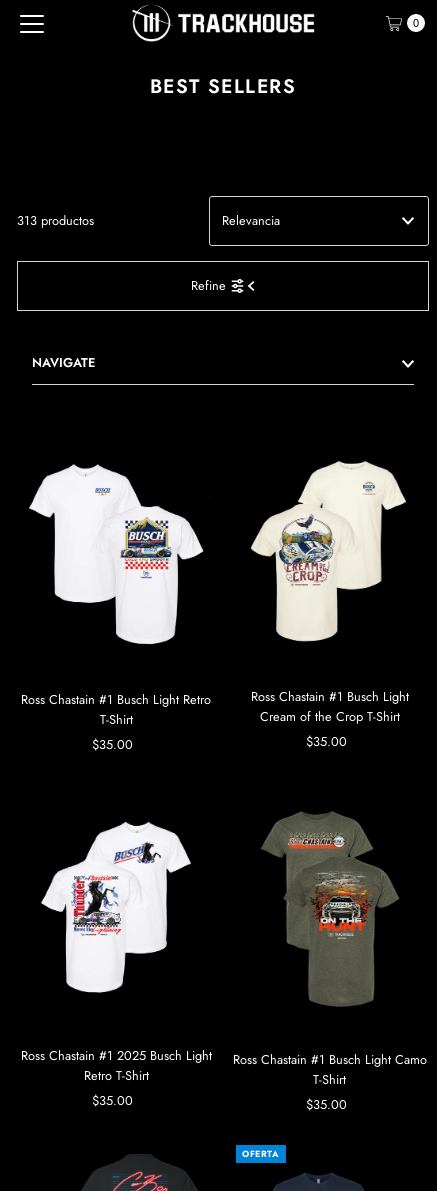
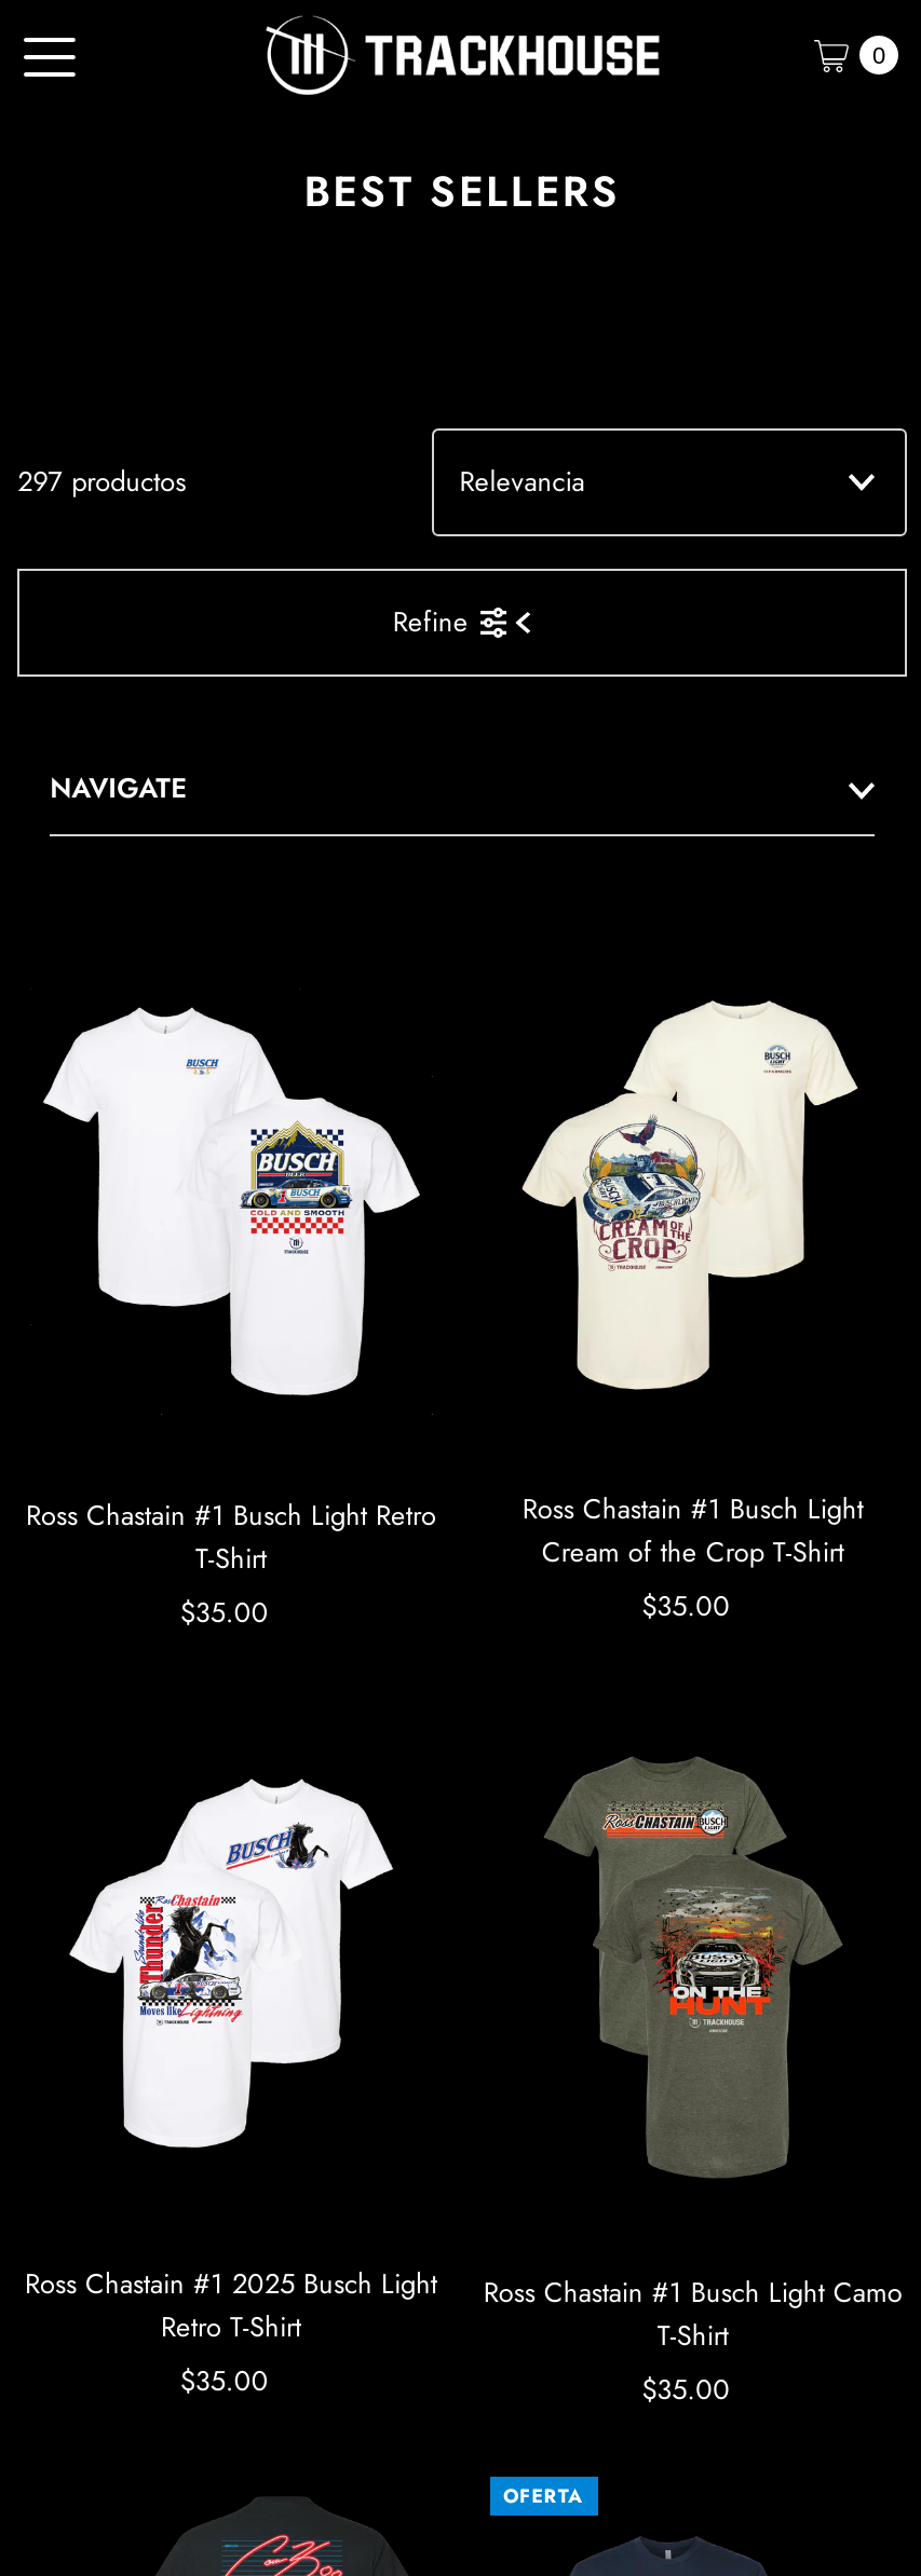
[17,211,94,230] 313 productos -> [17,461,186,502] 297 productos

